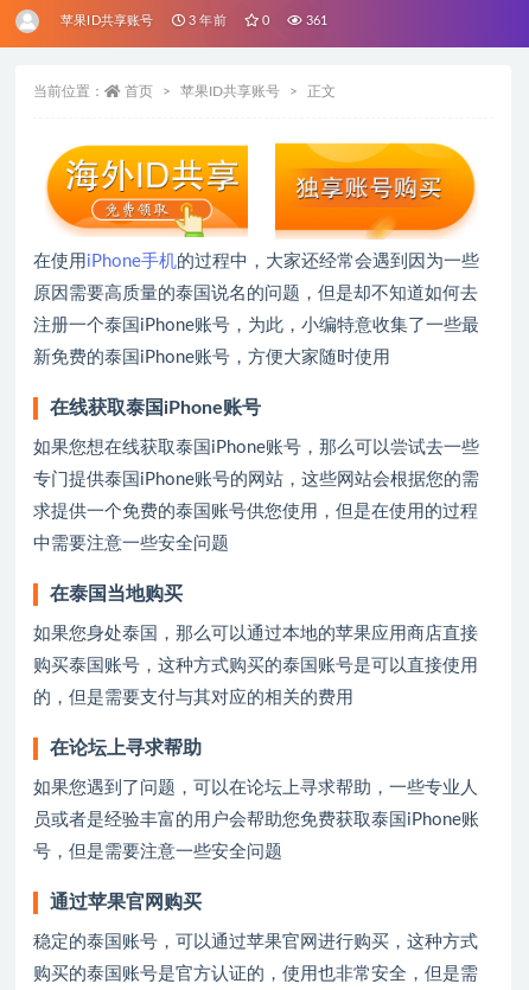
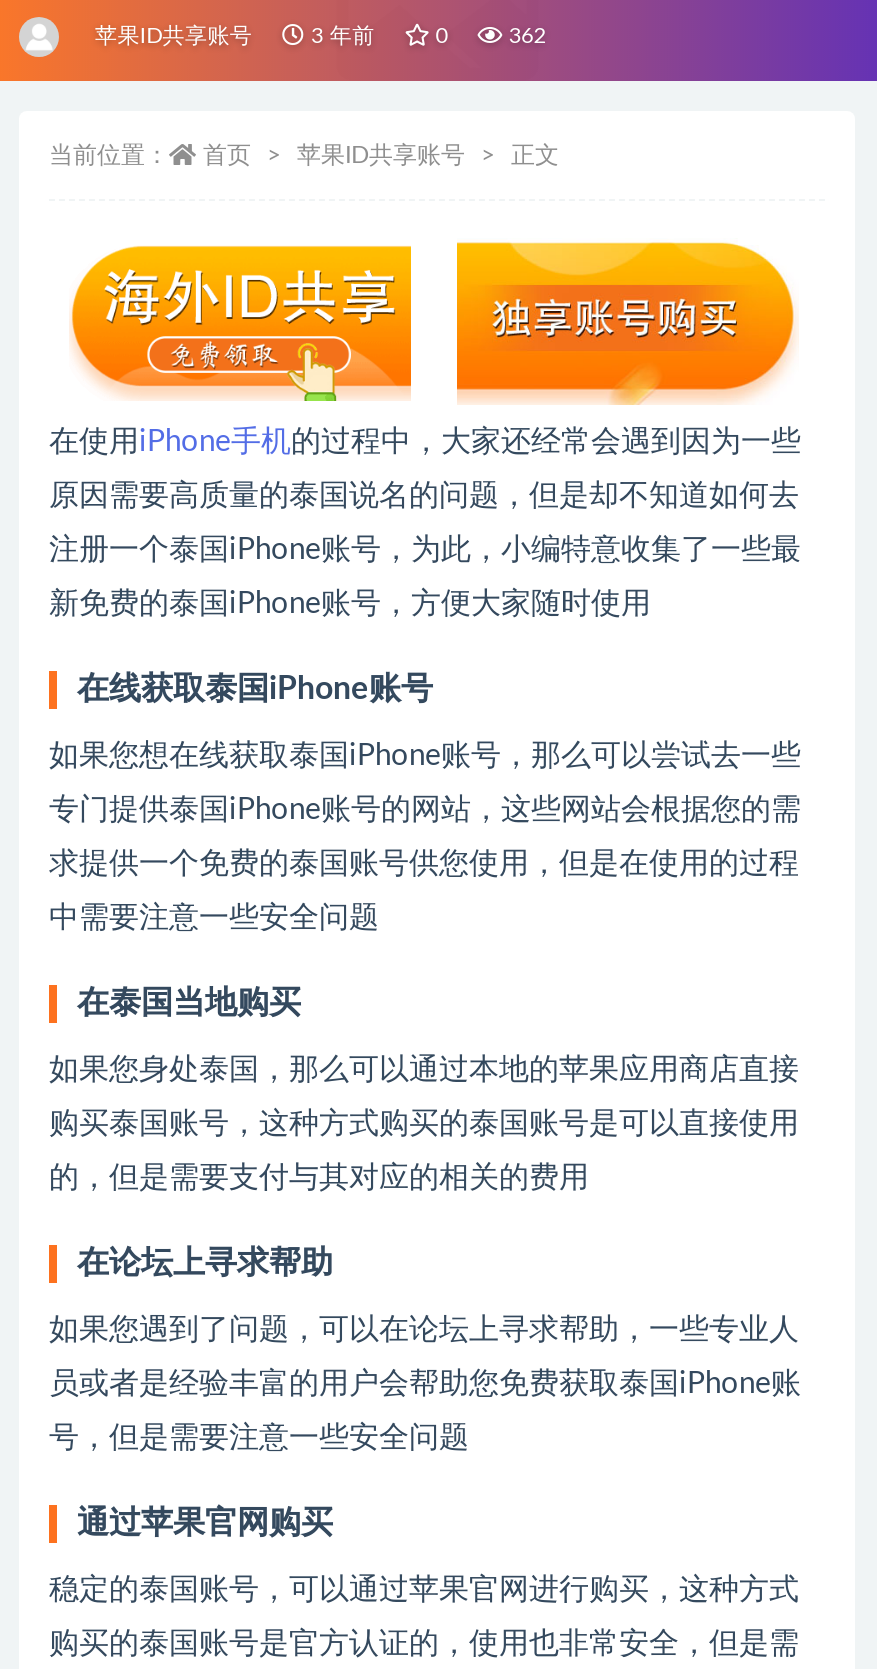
[302,14,328,27] 361 -> [502,25,546,47] 362

